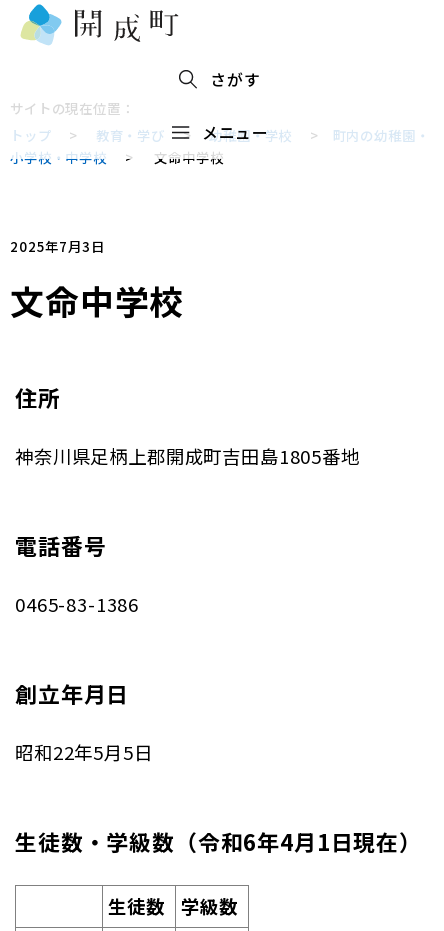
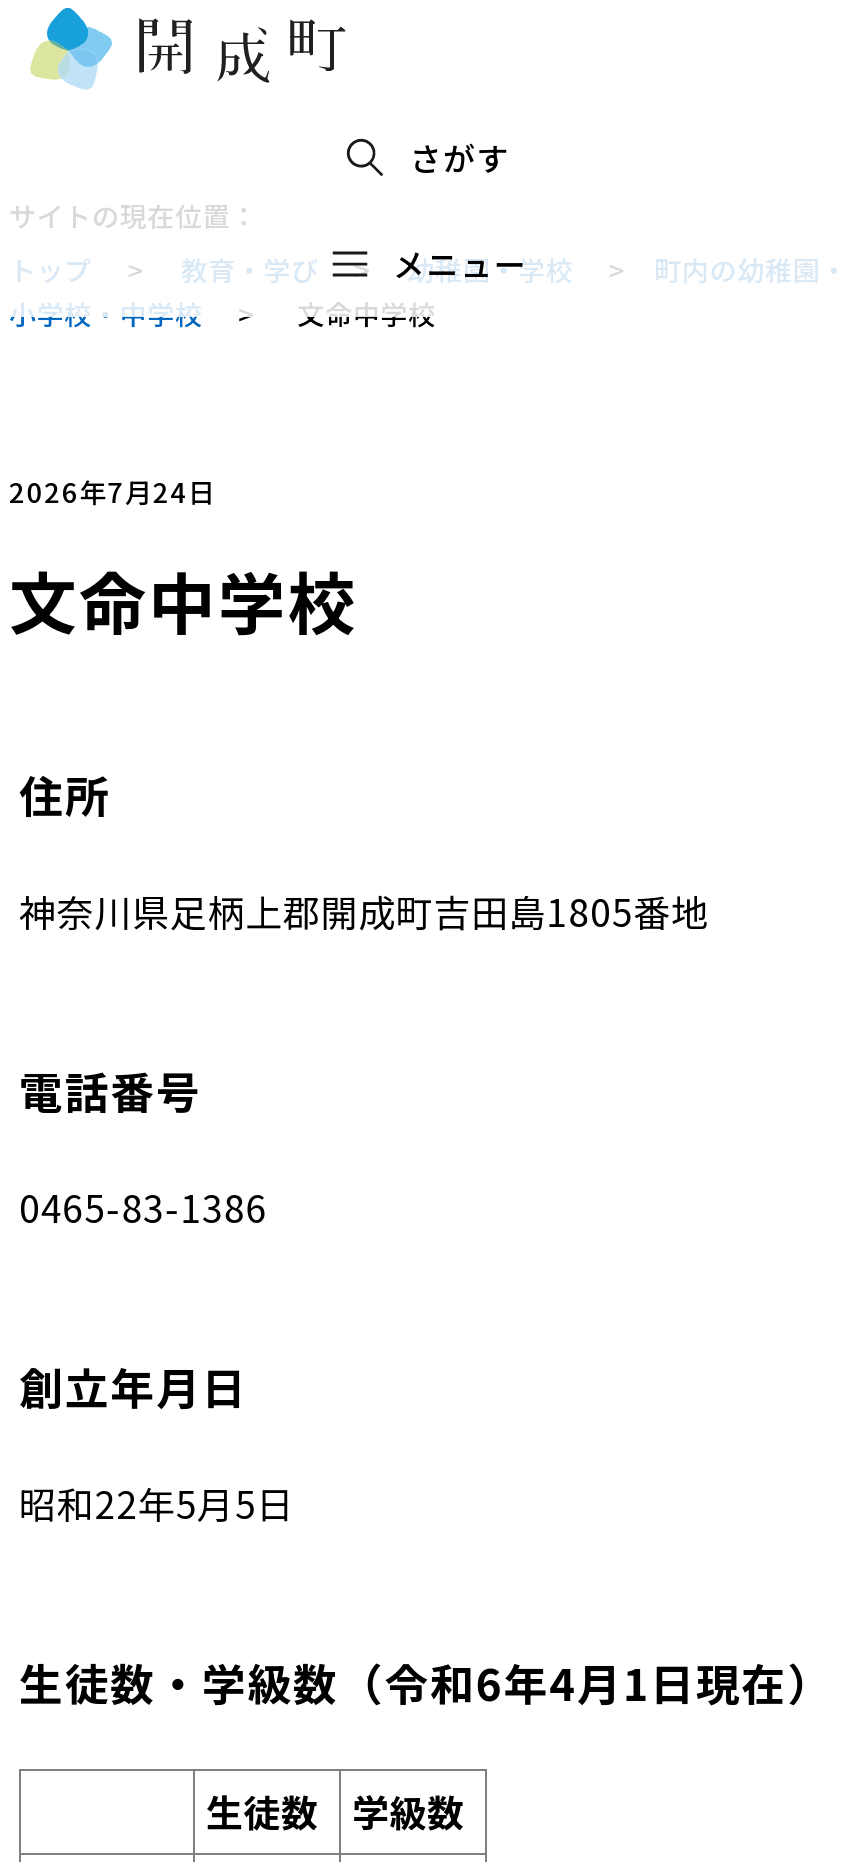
[10,236,105,256] 2025年7月3日 -> [9,471,216,511] 2026年7月24日

